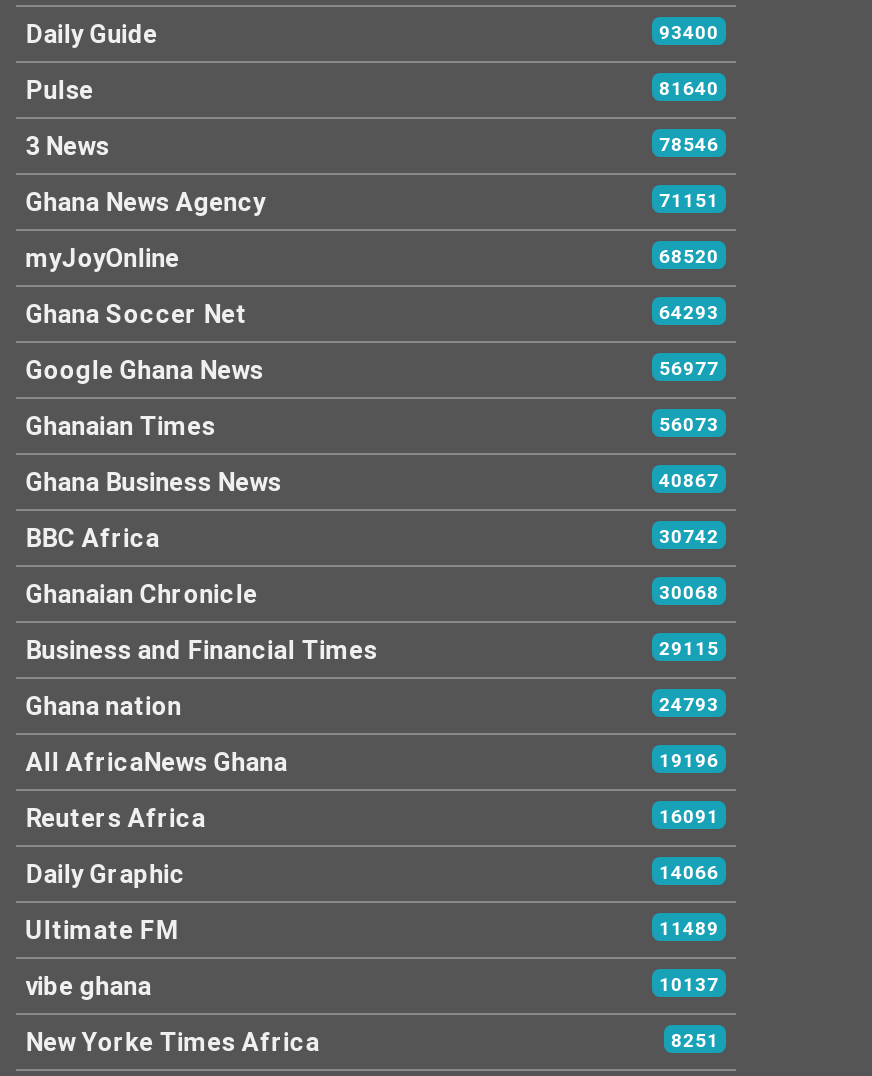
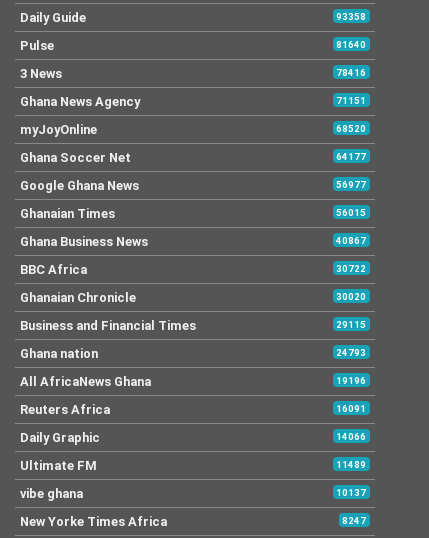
[659,20,719,42] 93400 -> [336,11,366,22] 93358
[659,132,719,154] 78546 -> [336,67,366,78] 78416
[659,300,719,322] 64293 -> [336,151,366,162] 64177
[659,412,719,434] 56073 -> [336,207,366,218] 56015
[659,524,719,546] 30742 -> [336,263,366,274] 30722
[659,580,719,602] 30068 -> [336,291,366,302] 30020
[671,1028,719,1050] 8251 -> [342,515,366,526] 8247

